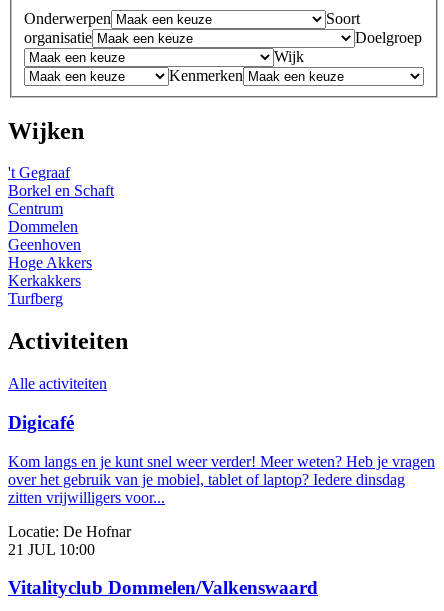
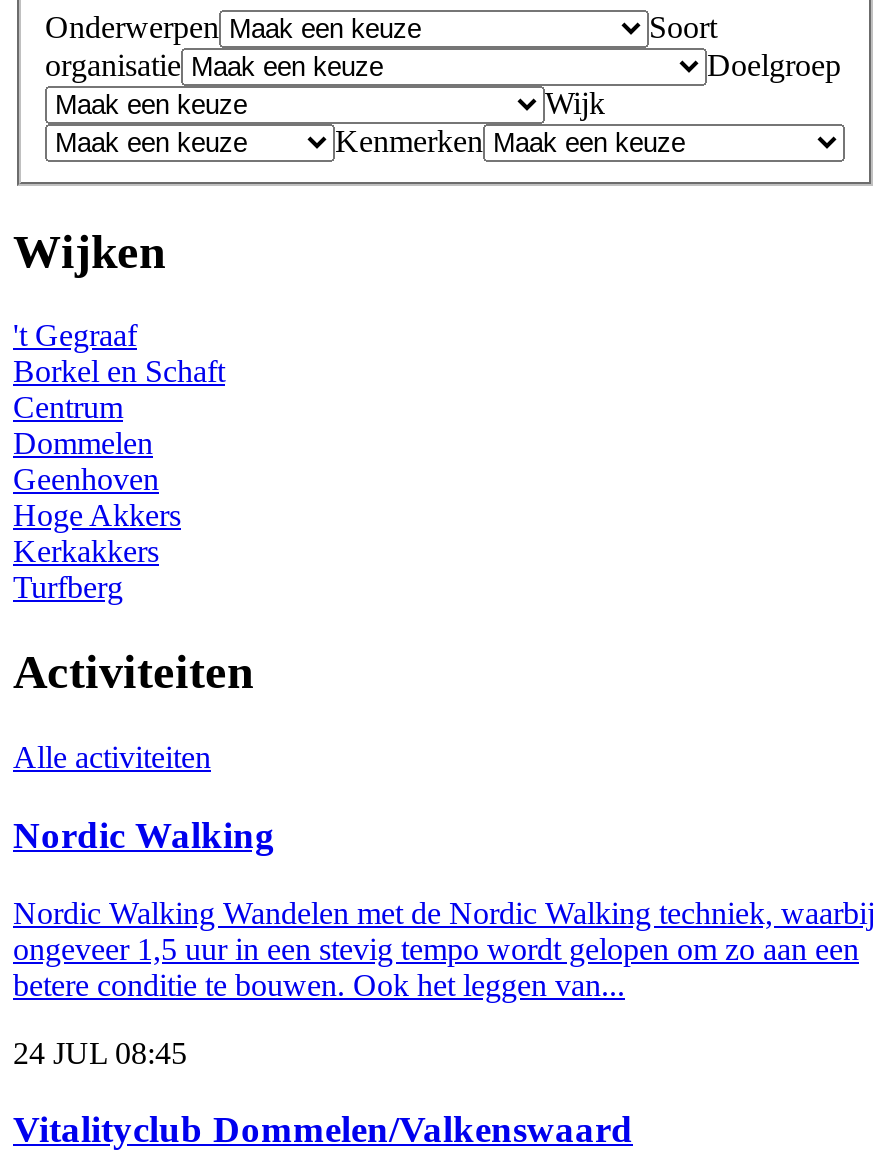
[8,412,74,433] Digicafé -> [13,814,275,856] Nordic Walking
[8,453,435,506] Kom langs en je kunt snel weer verder! Meer weten? Heb je vragen | over het gebruik van je mobiel, tablet of laptop? Iedere dinsdag | zitten vrijwilligers voor... -> [13,895,875,1001] Nordic Walking Wandelen met de Nordic Walking techniek, waarbij | ongeveer 1,5 uur in een stevig tempo wordt gelopen om zo aan een | betere conditie te bouwen. Ook het leggen van...
[8,523,131,558] Locatie: De Hofnar | 21 JUL 10:00 -> [13,1035,187,1069] 24 JUL 08:45

